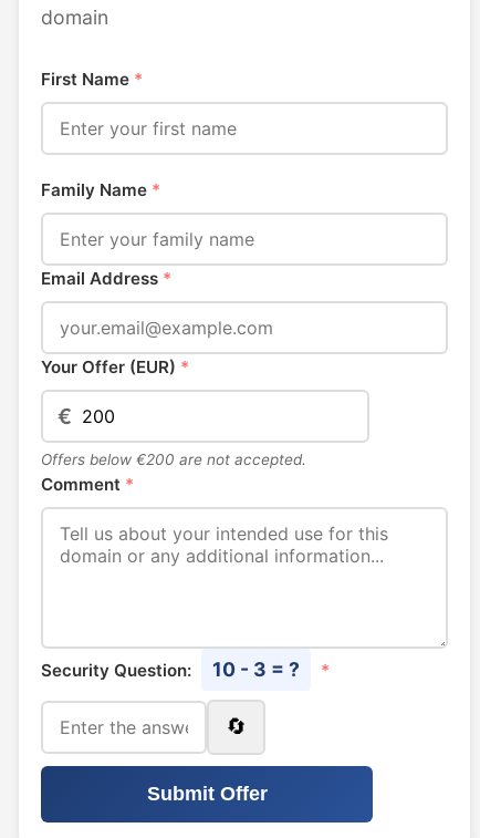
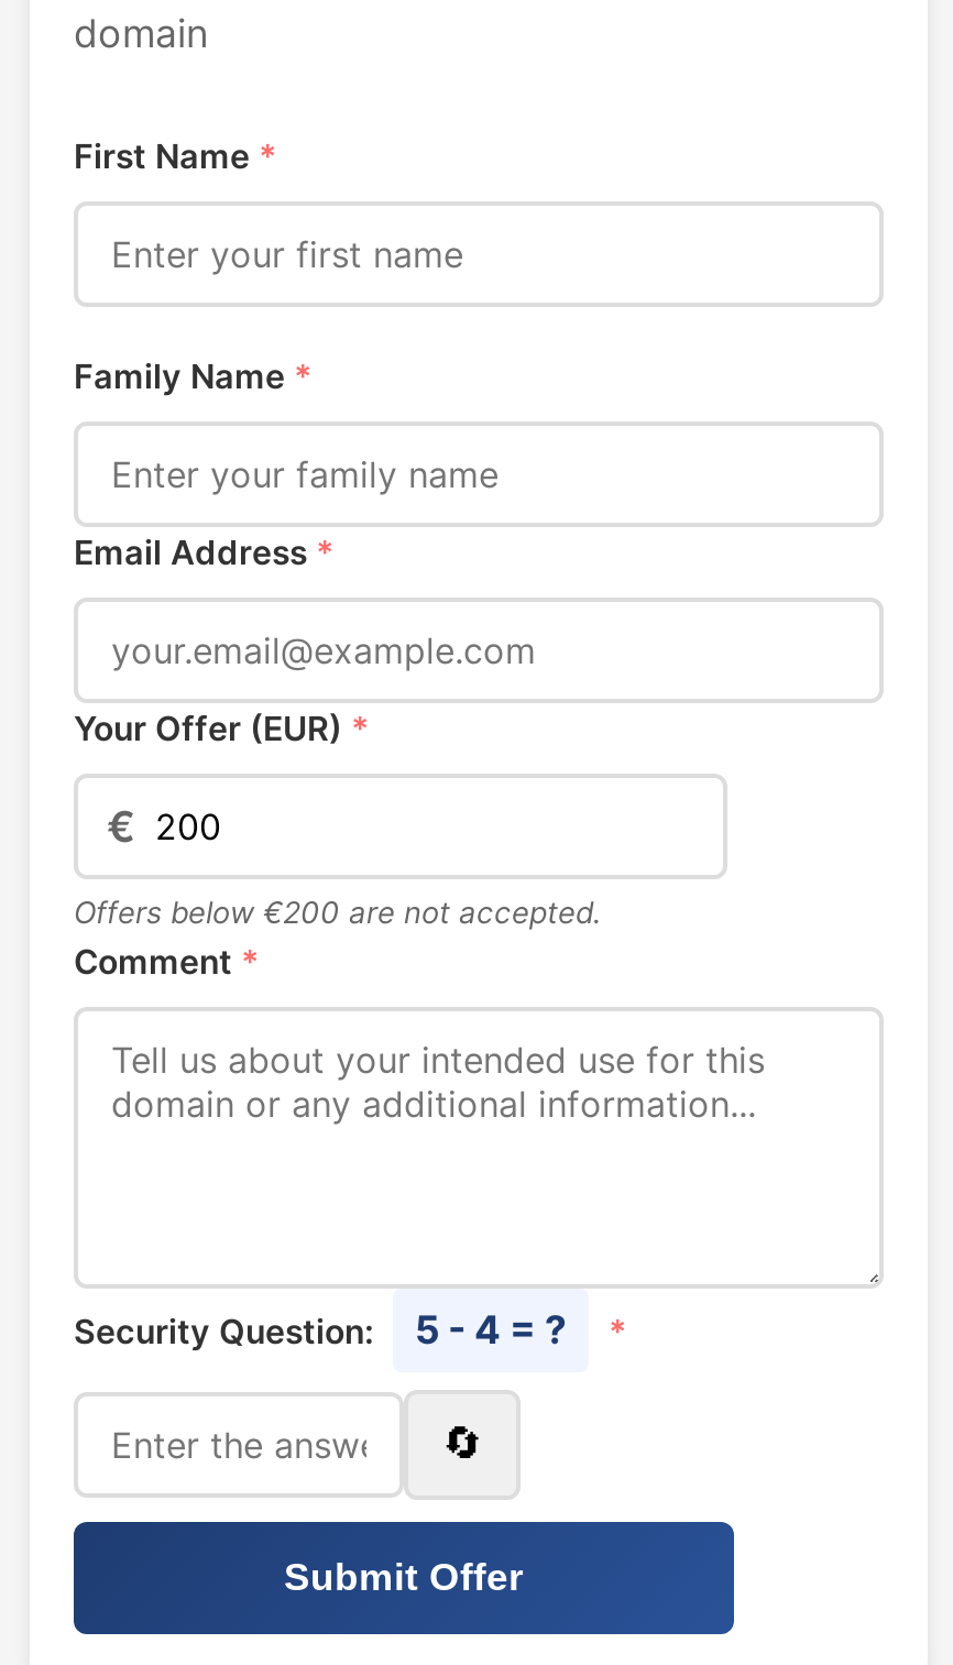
[212,658,300,681] 10 - 3 = ? -> [415,1306,567,1352] 5 - 4 = ?

